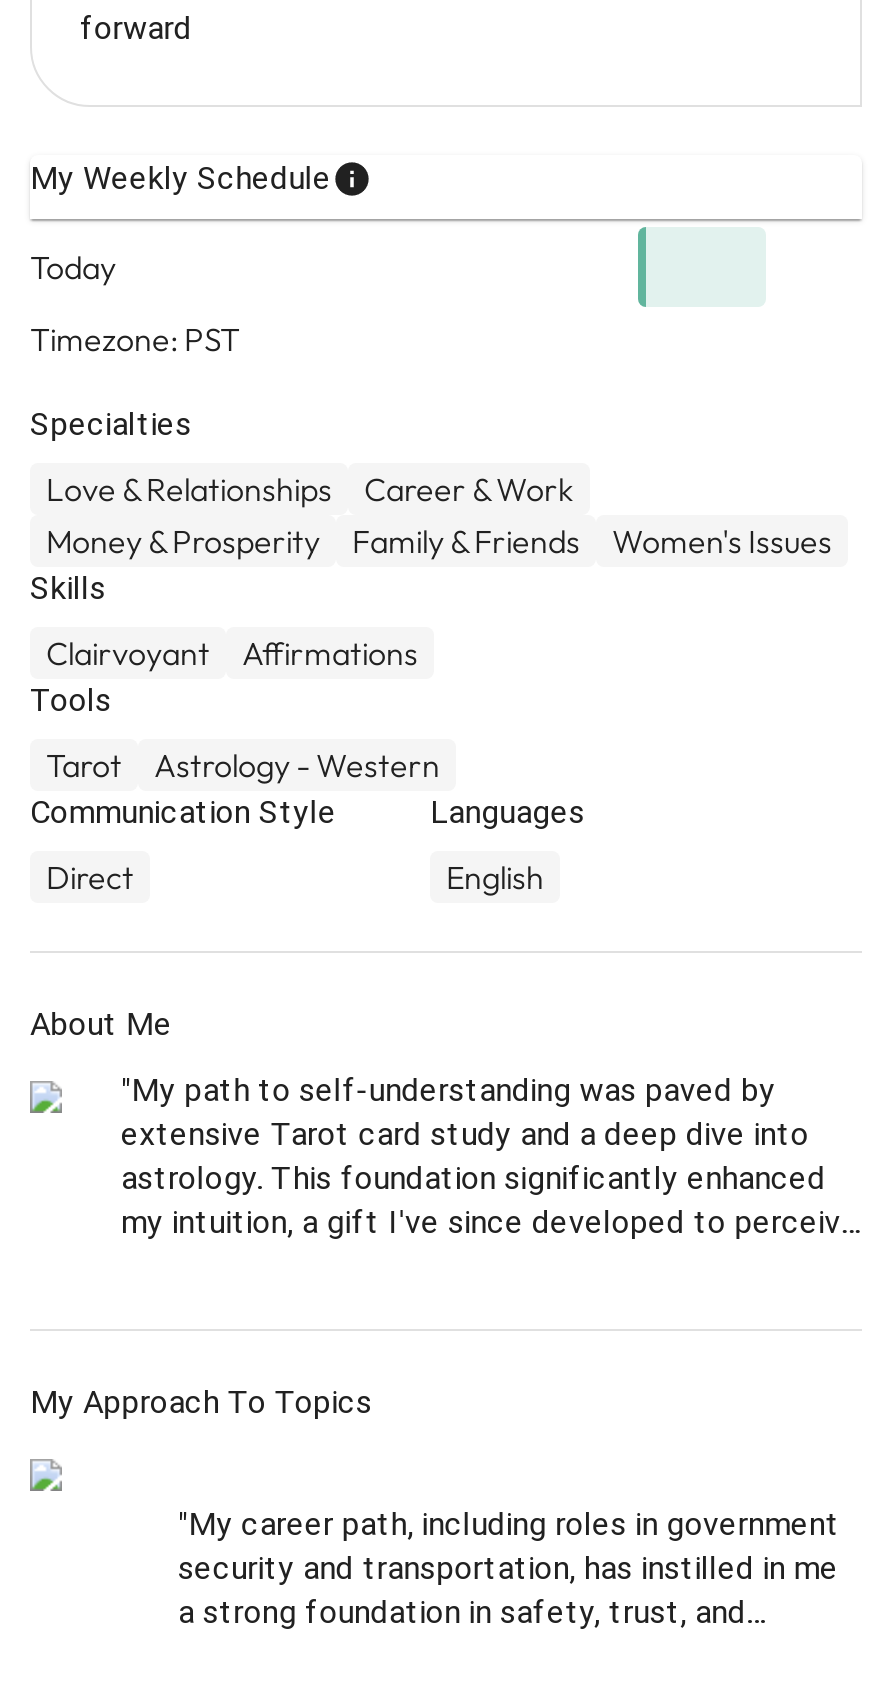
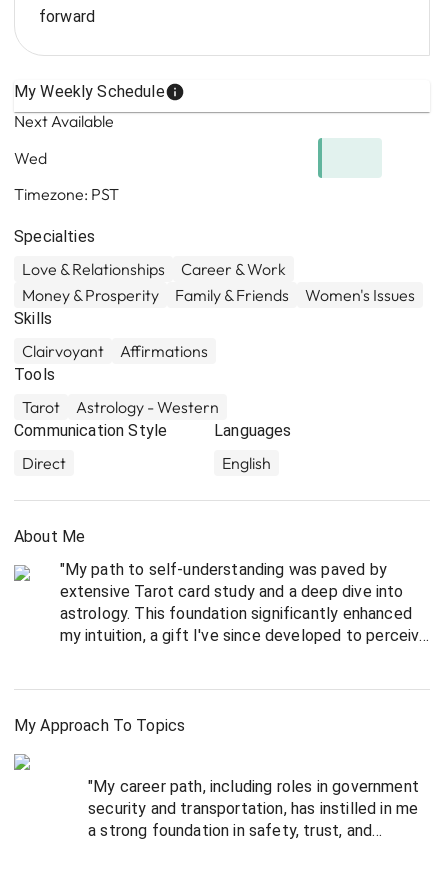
[30,247,116,287] Today -> [14,111,114,168] Next Available | Wed

